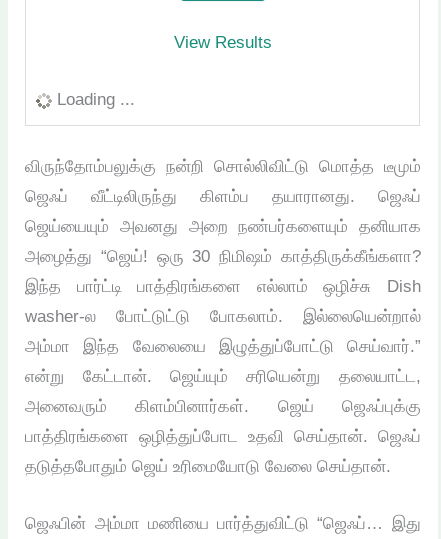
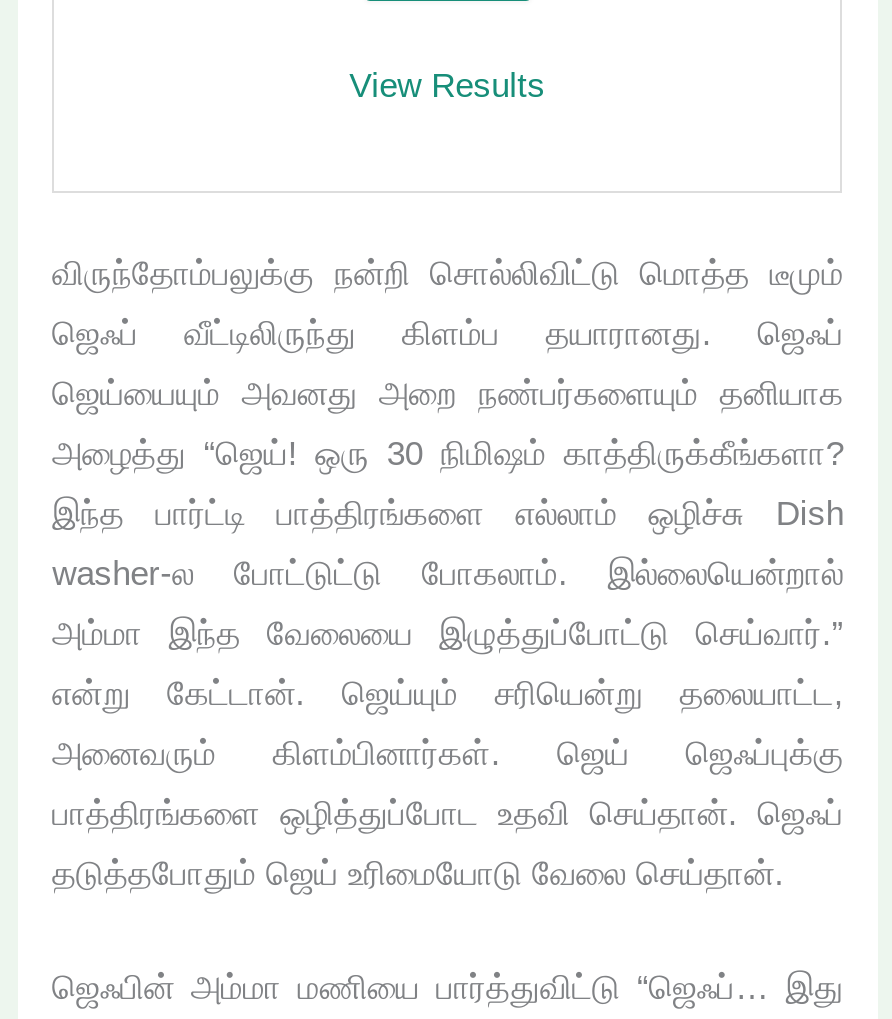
[52,90,135,109] Loading ... -> none

